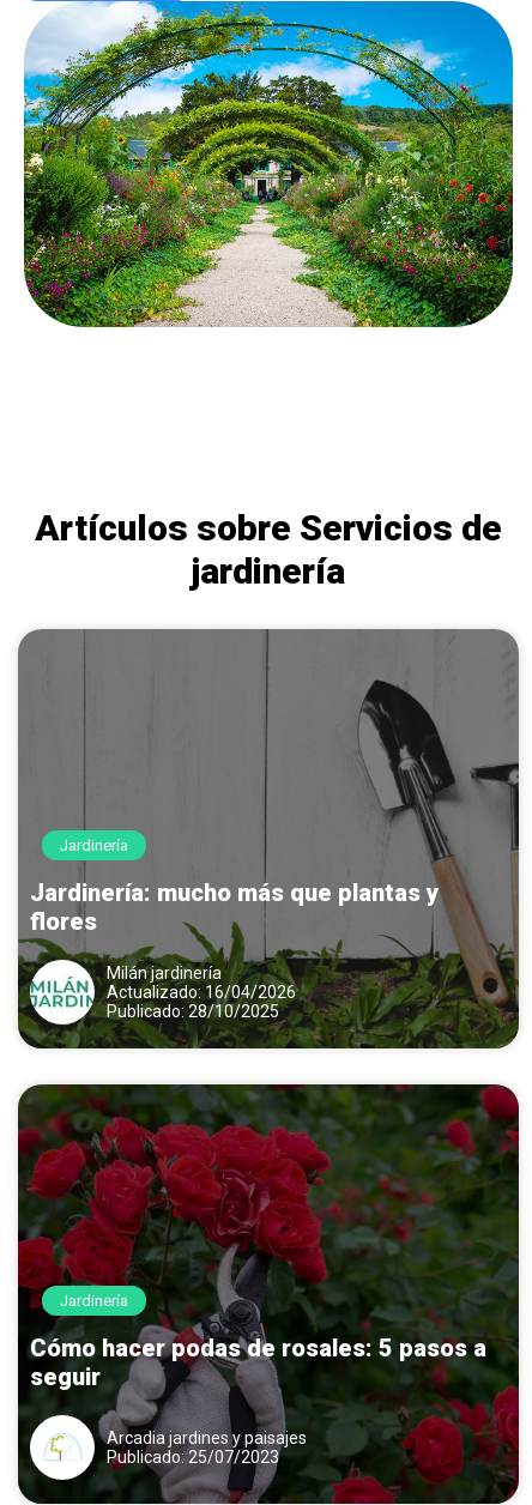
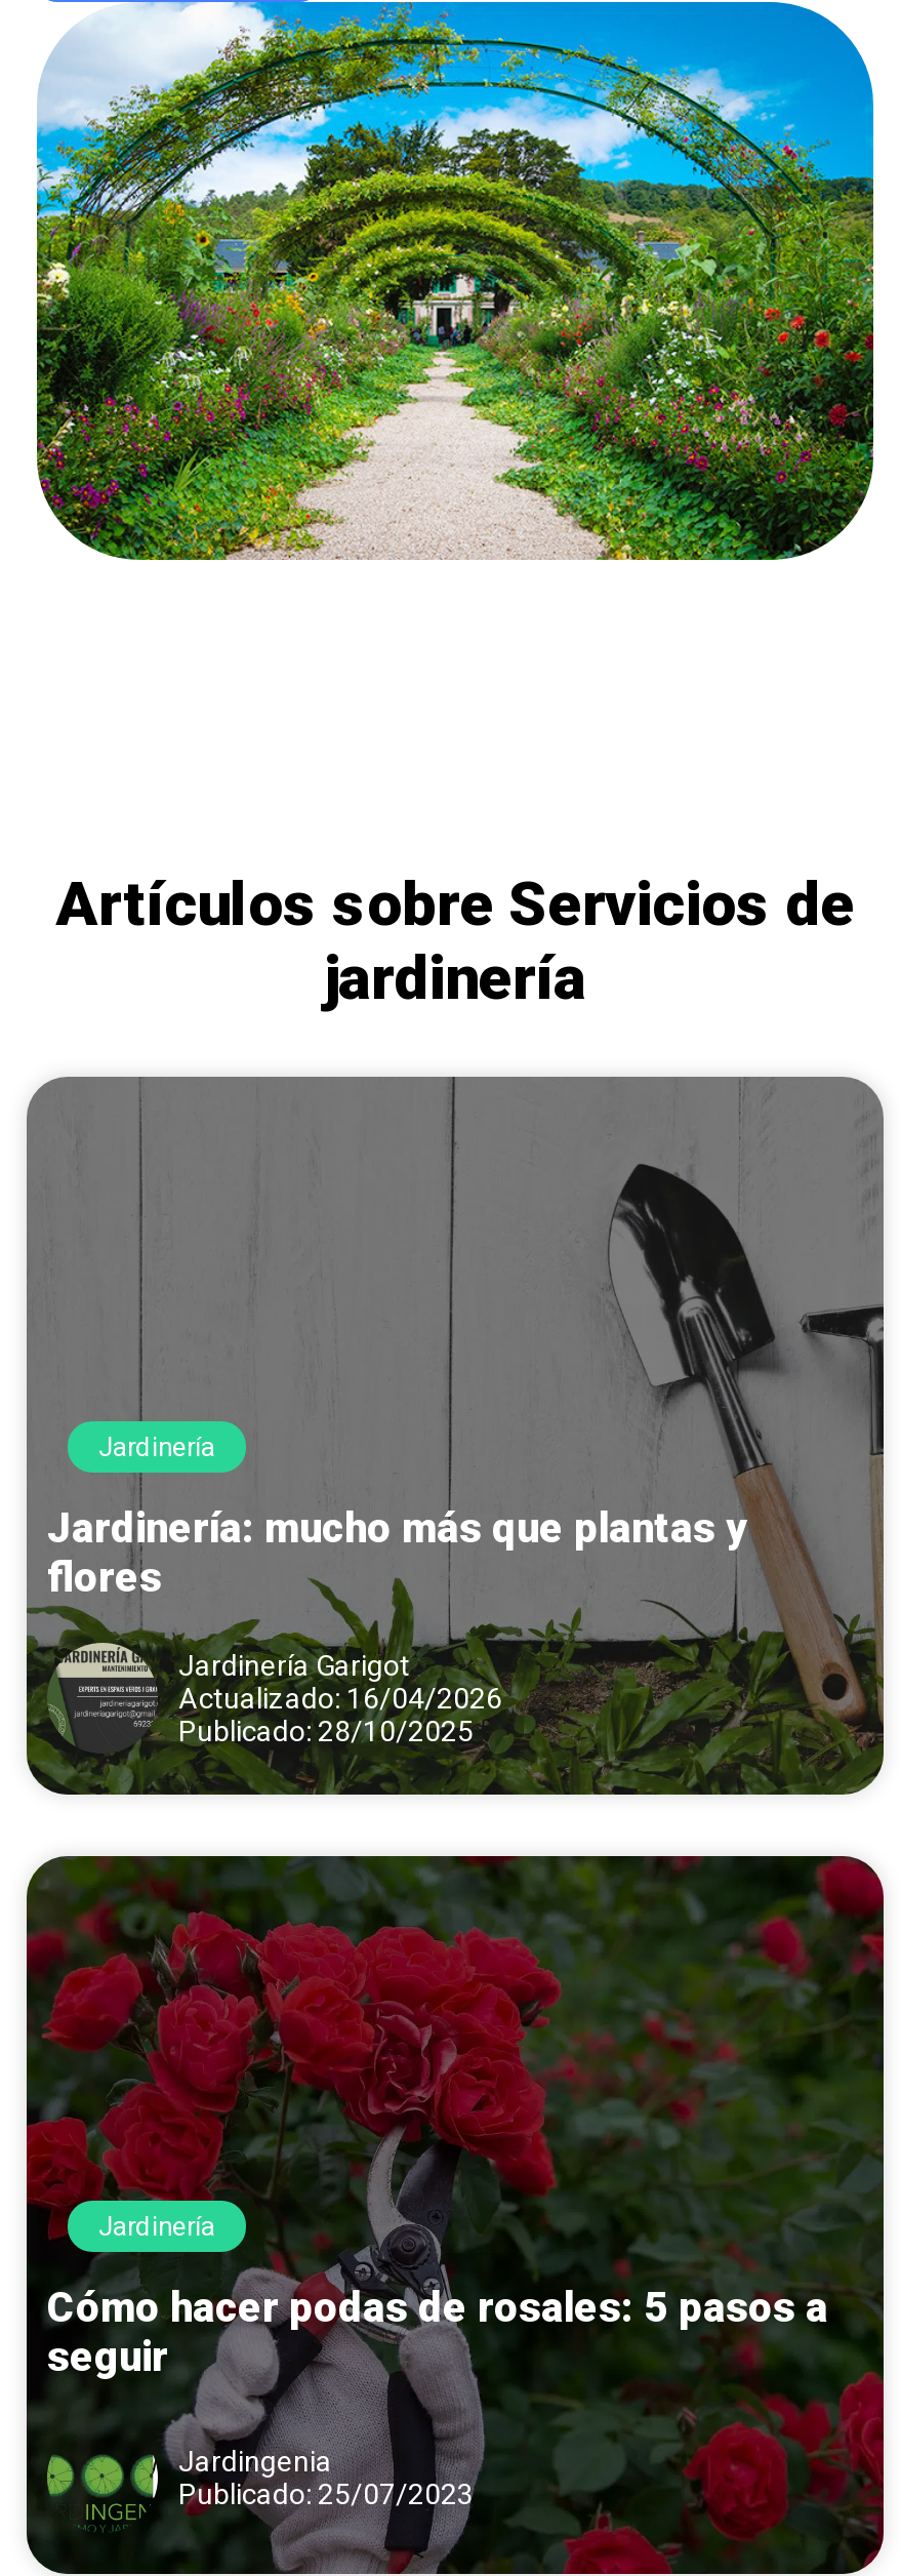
[29,961,222,1026] [image] | Milán jardinería -> [47,1643,410,1754] [image] | Jardinería Garigot
[29,1414,307,1481] [image] | Arcadia jardines y paisajes -> [47,2422,332,2533] [image] | Jardingenia

